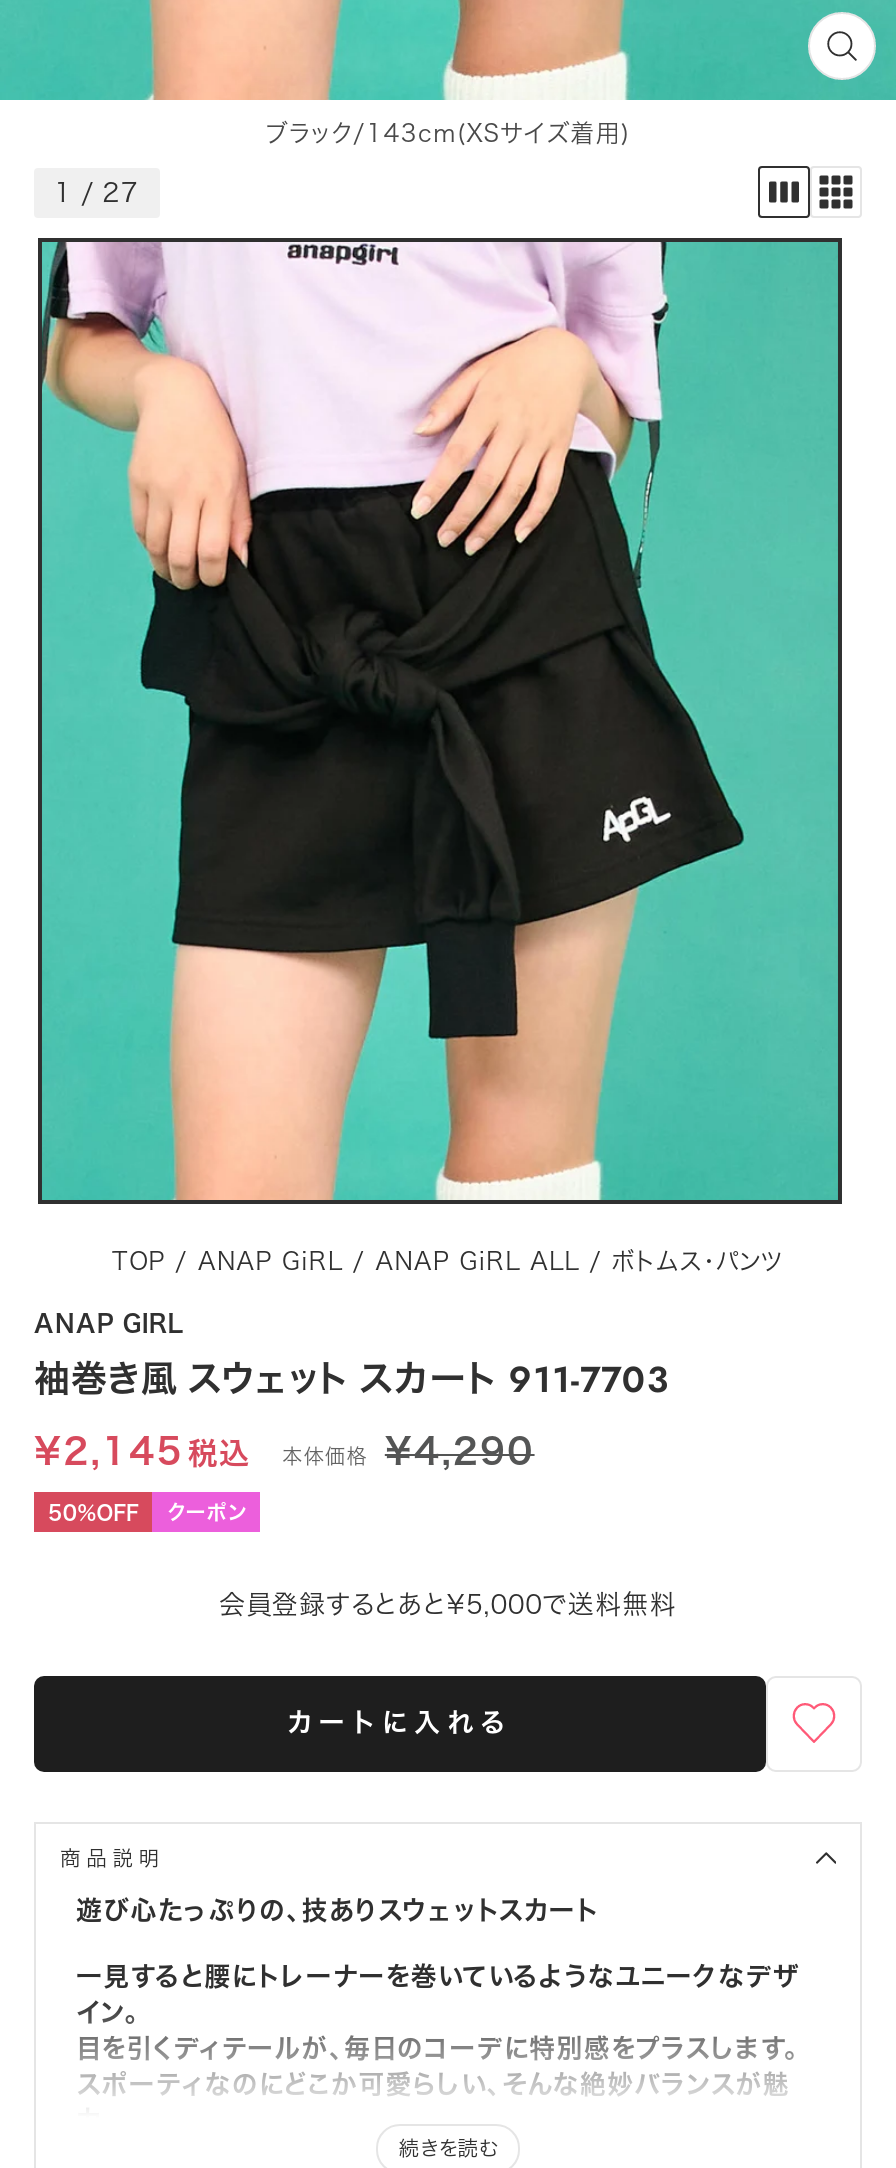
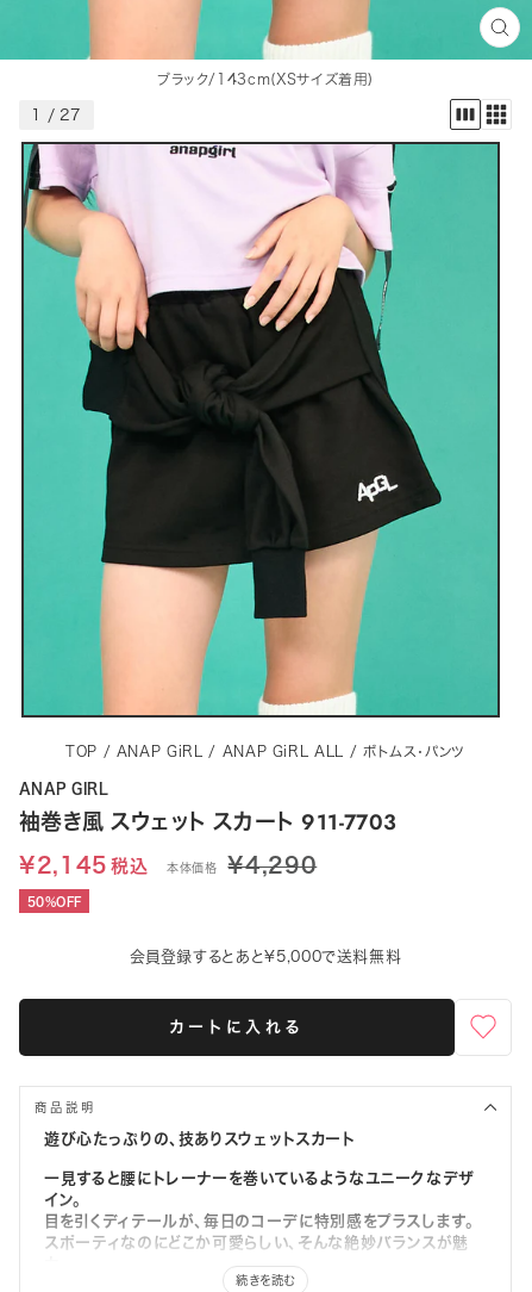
[167,1502,246,1522] クーポン -> none

